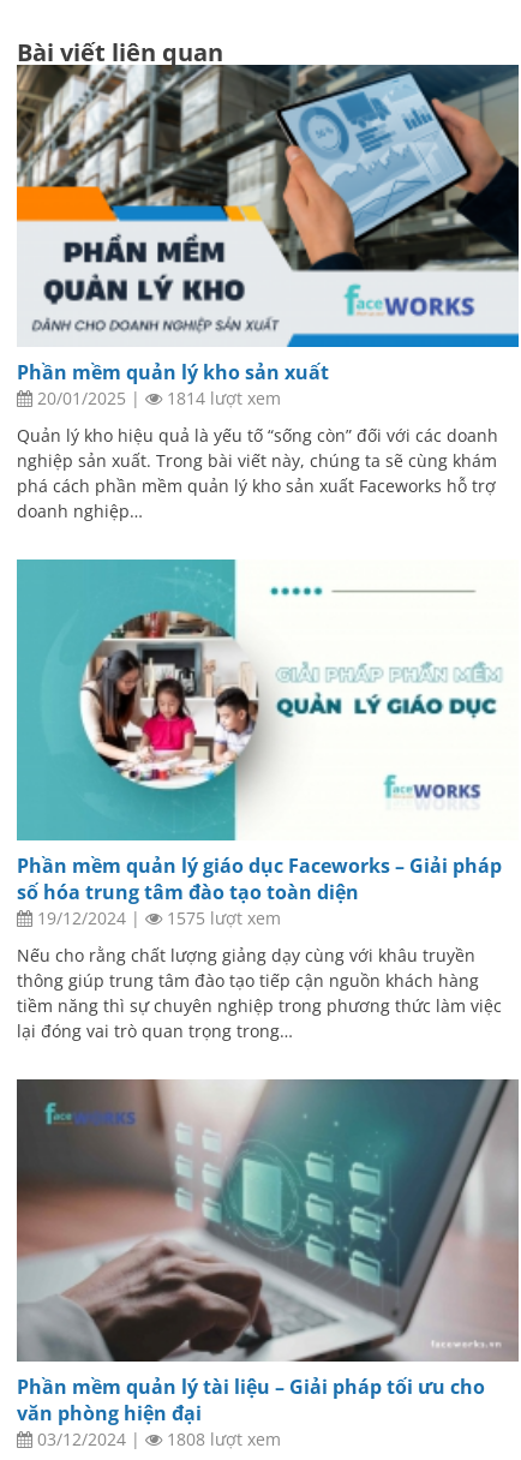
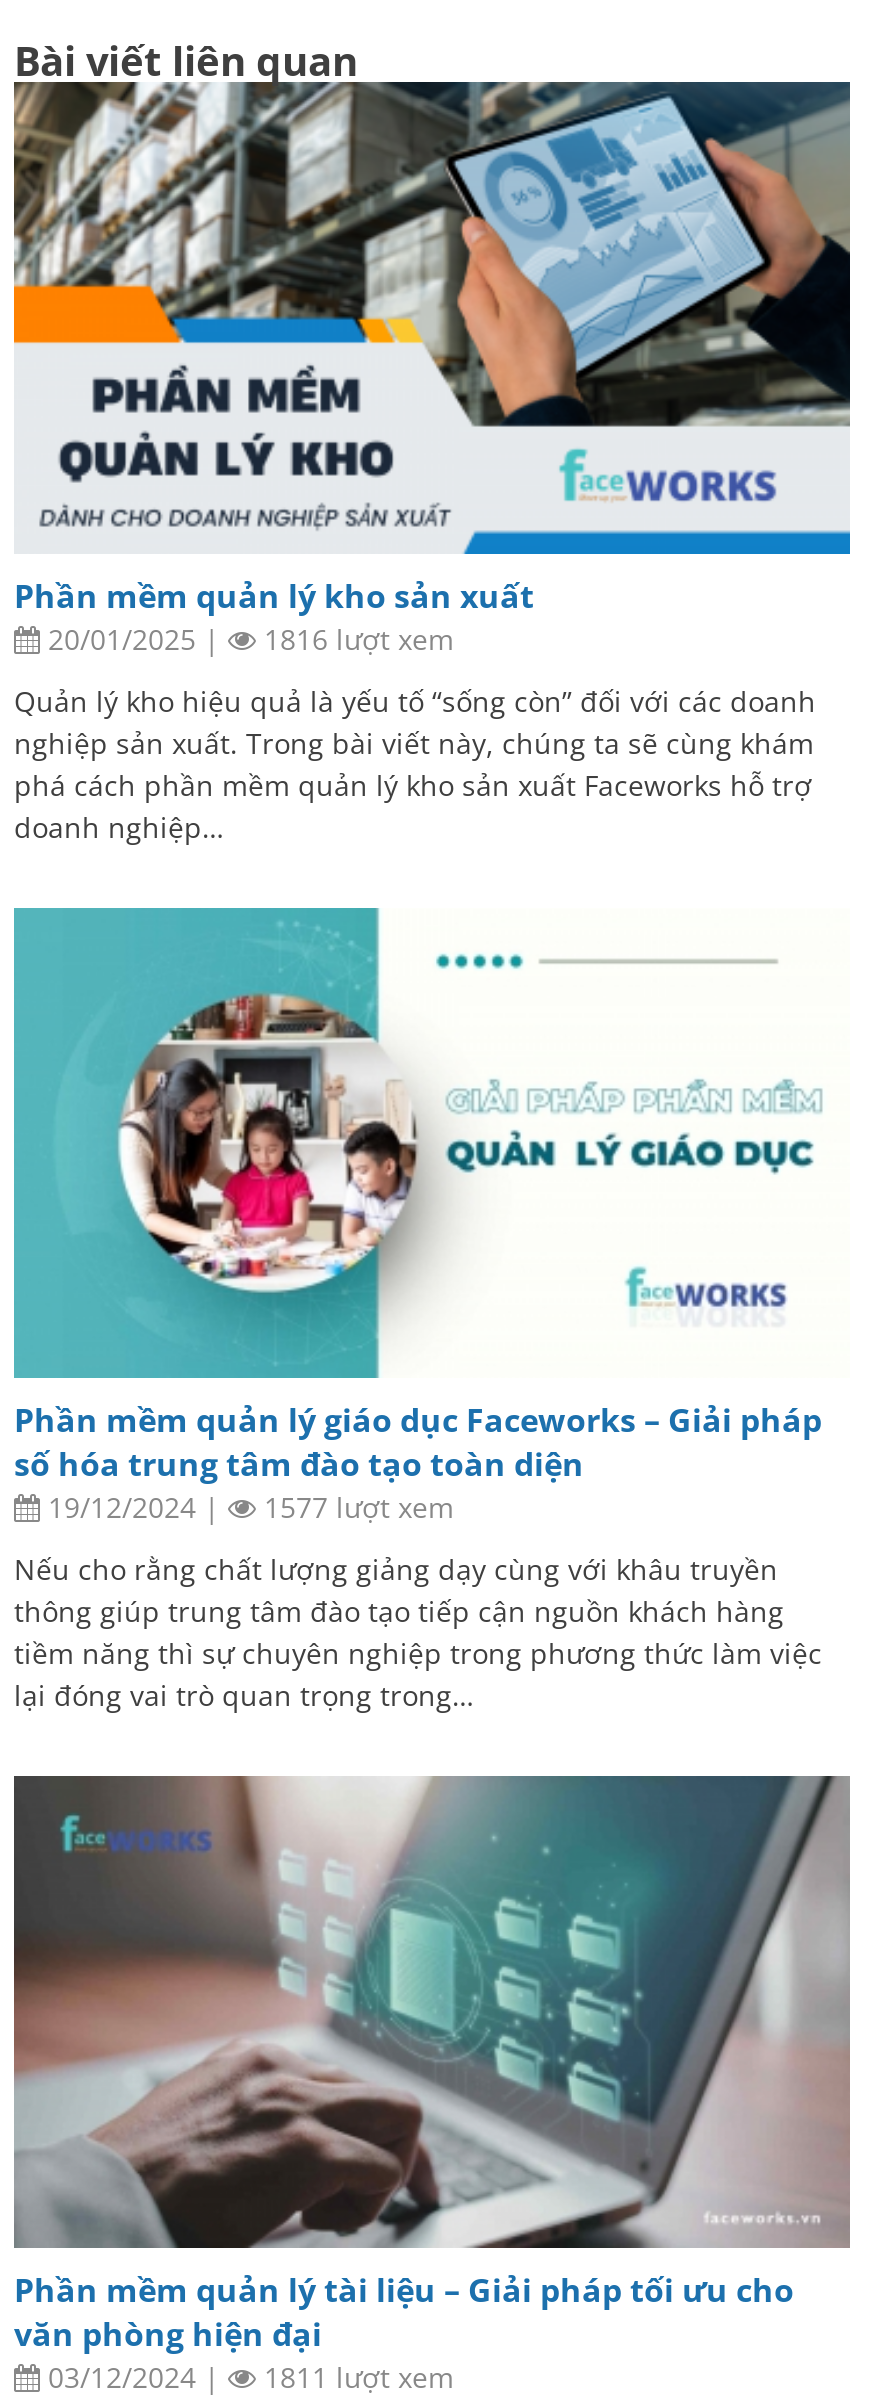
[162,386,281,409] 1814 lượt xem -> [256,619,454,657] 1816 lượt xem
[162,907,281,930] 1575 lượt xem -> [256,1489,454,1527] 1577 lượt xem
[162,1428,281,1451] 1808 lượt xem -> [256,2358,454,2396] 1811 lượt xem

